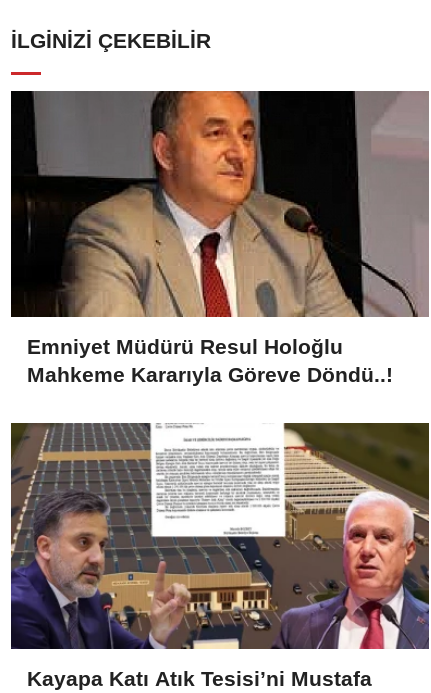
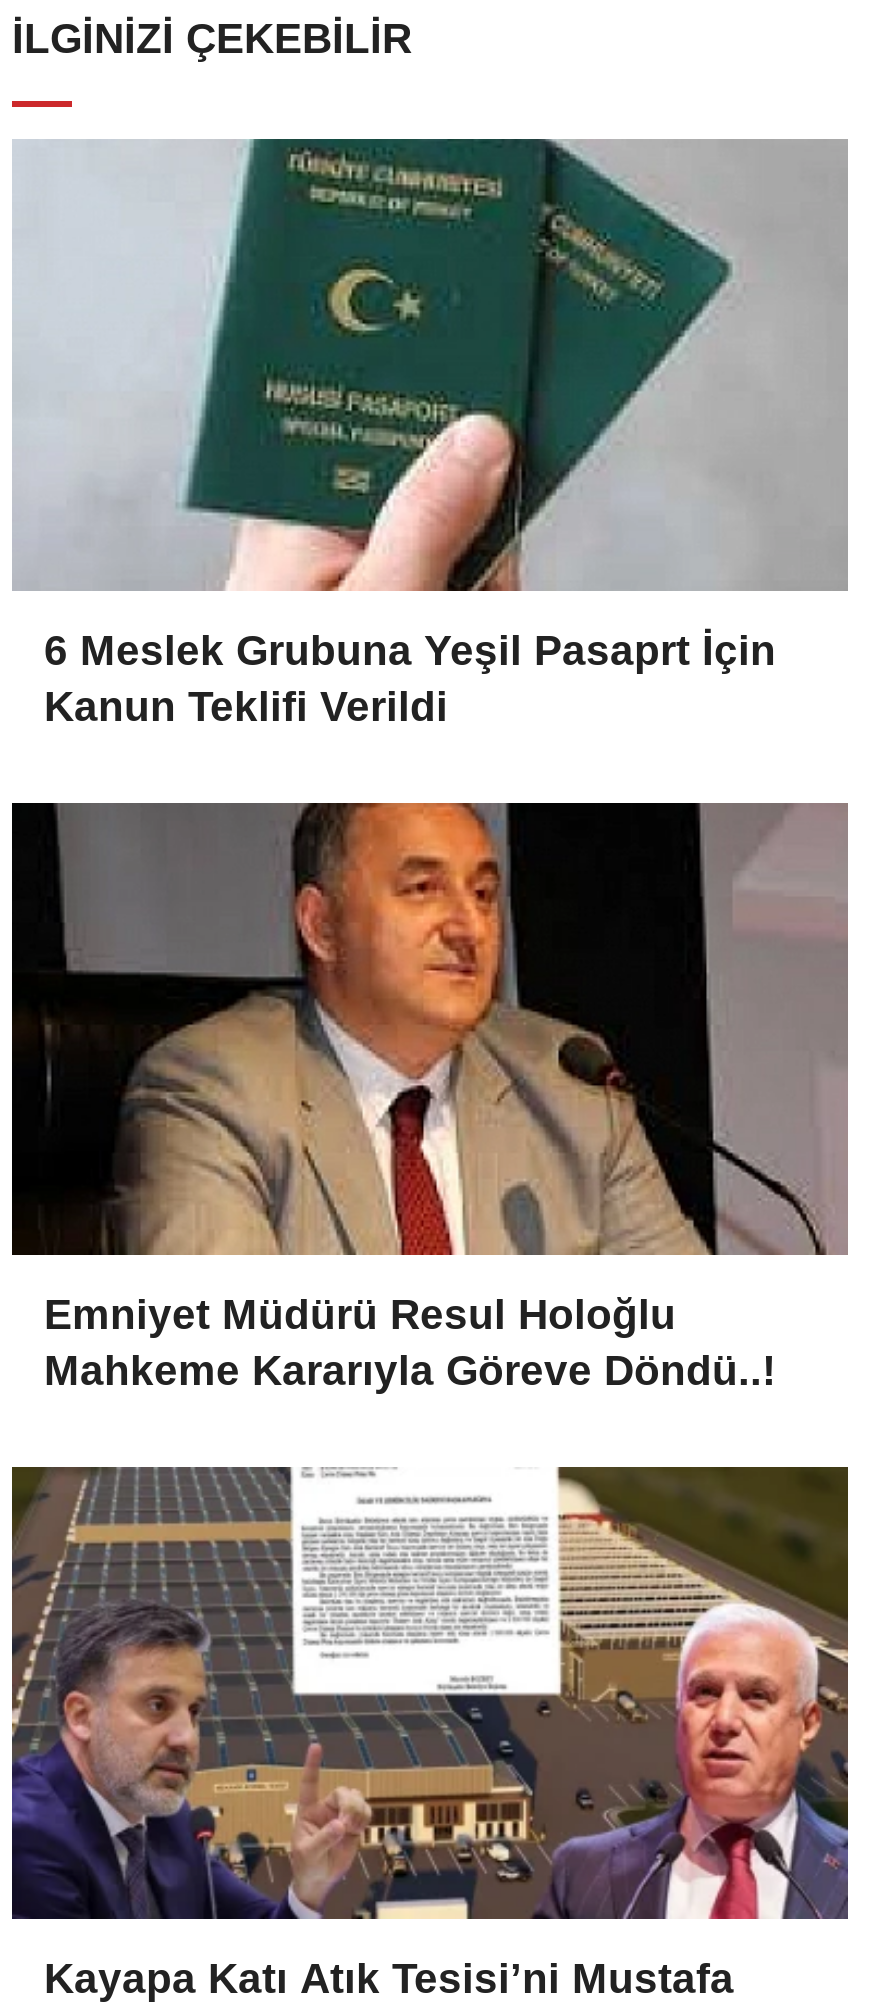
none -> [12,137,844,729] [image] | 6 Meslek Grubuna Yeşil Pasaprt İçin | Kanun Teklifi Verildi

